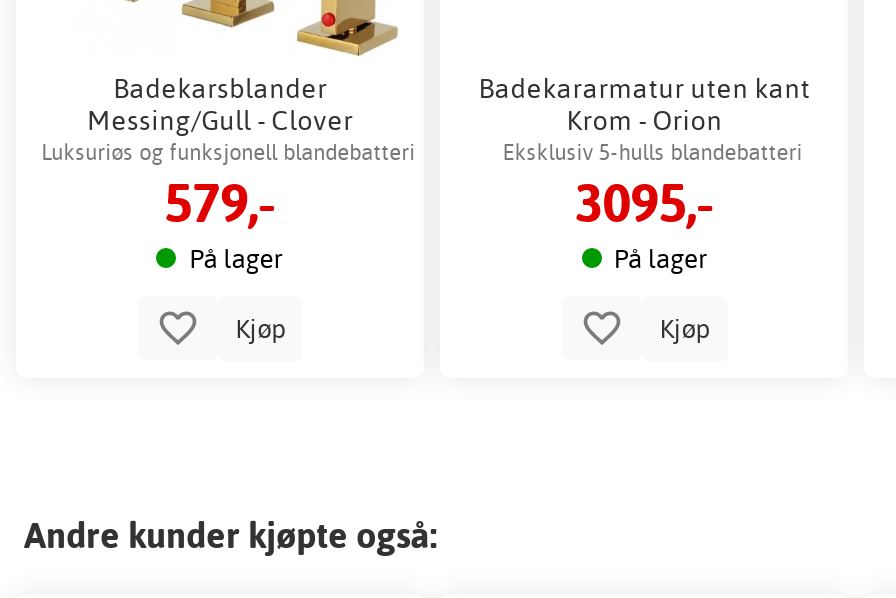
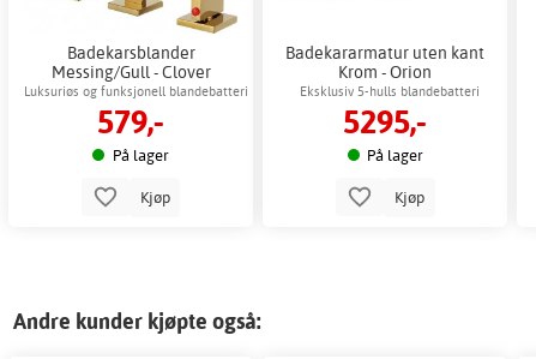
[575,166,715,236] 3095,- -> [343,99,427,141] 5295,-

